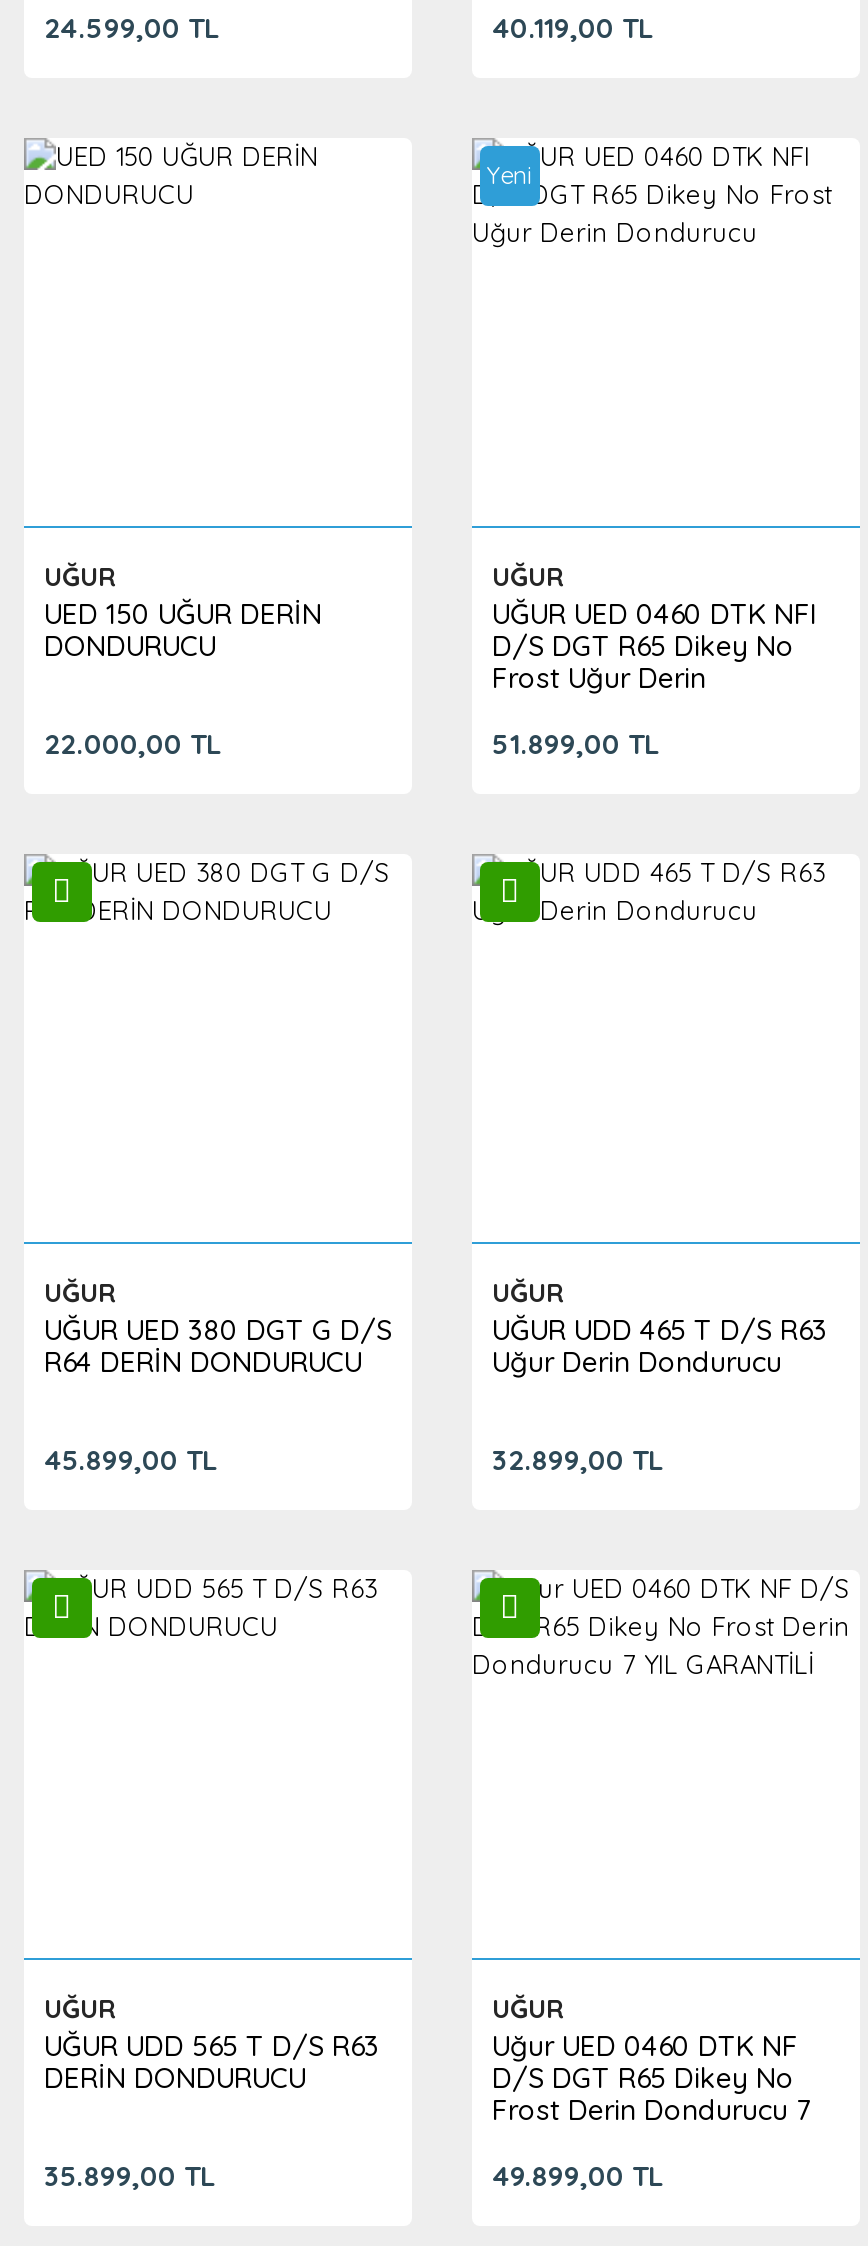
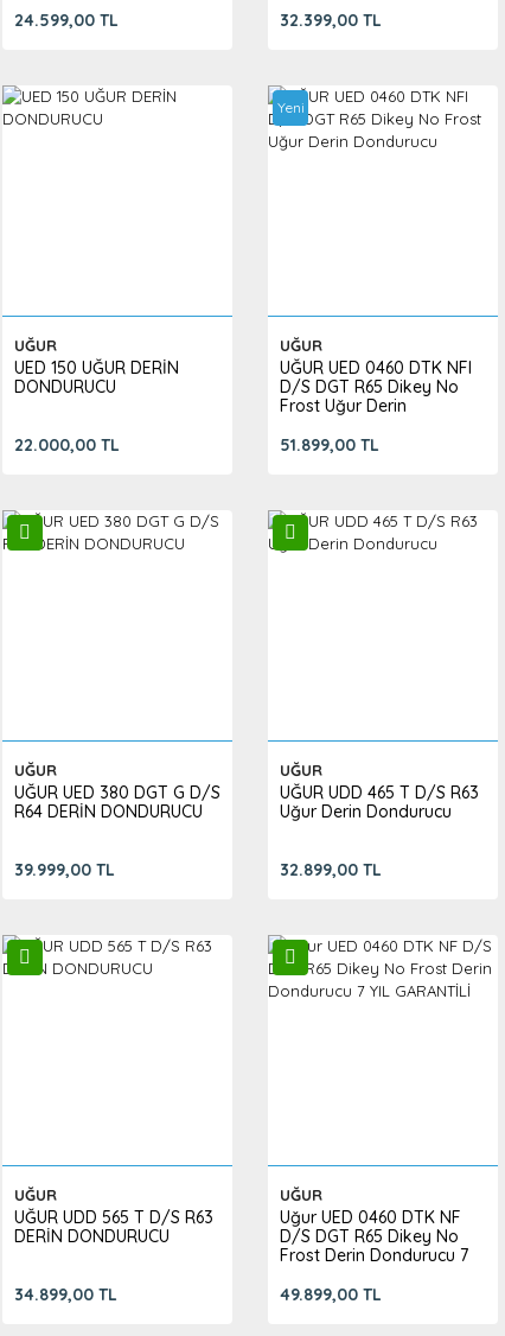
[492,10,654,46] 40.119,00 TL -> [280,9,382,31] 32.399,00 TL
[44,1442,218,1478] 45.899,00 TL -> [14,859,115,880] 39.999,00 TL
[44,2158,216,2194] 35.899,00 TL -> [14,1284,117,1305] 34.899,00 TL

